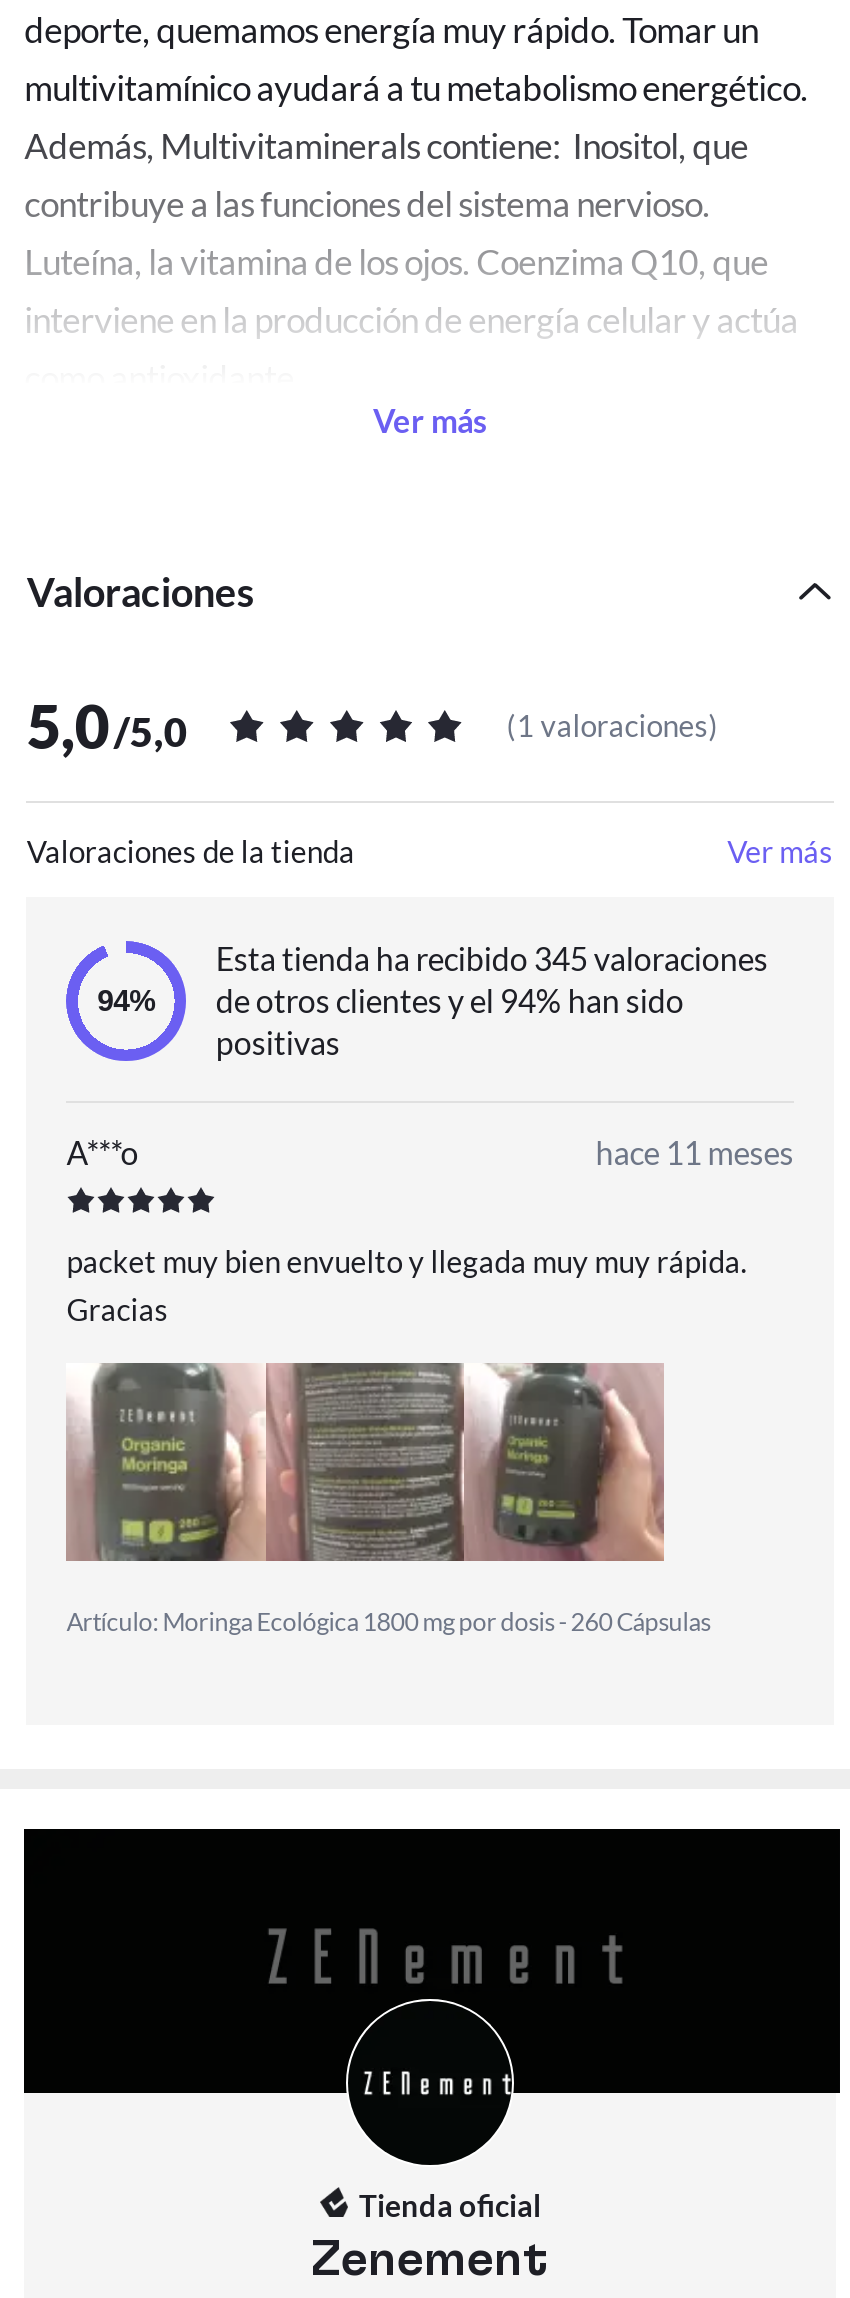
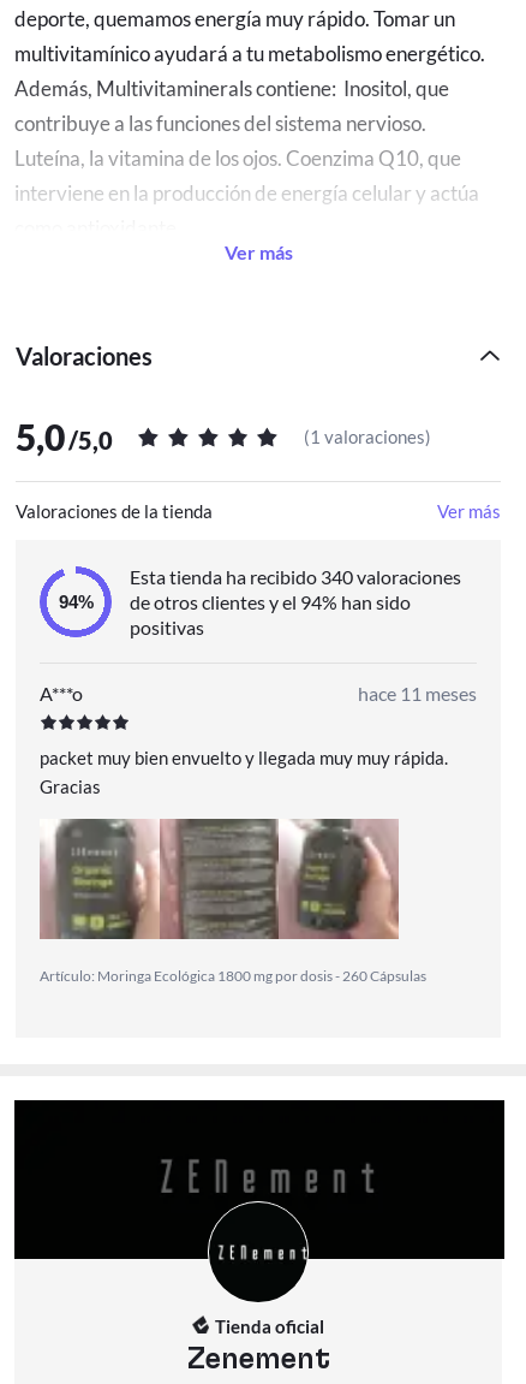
[216,939,768,977] Esta tienda ha recibido 345 valoraciones -> [130,565,461,588] Esta tienda ha recibido 340 valoraciones

